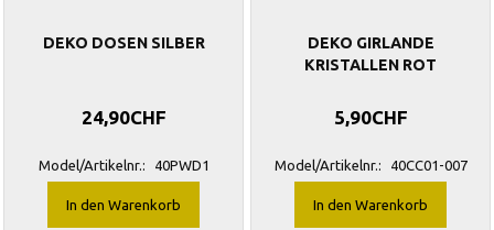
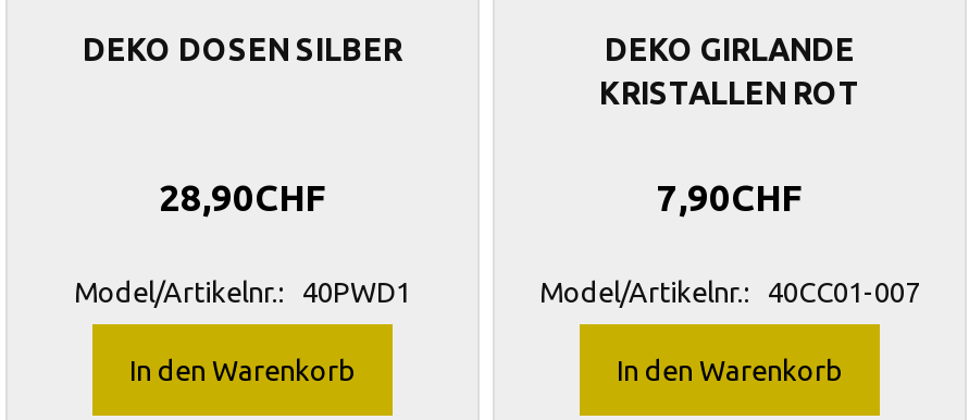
[81,107,166,128] 24,90CHF -> [159,176,326,217] 28,90CHF
[334,107,407,128] 5,90CHF -> [657,176,803,217] 7,90CHF

